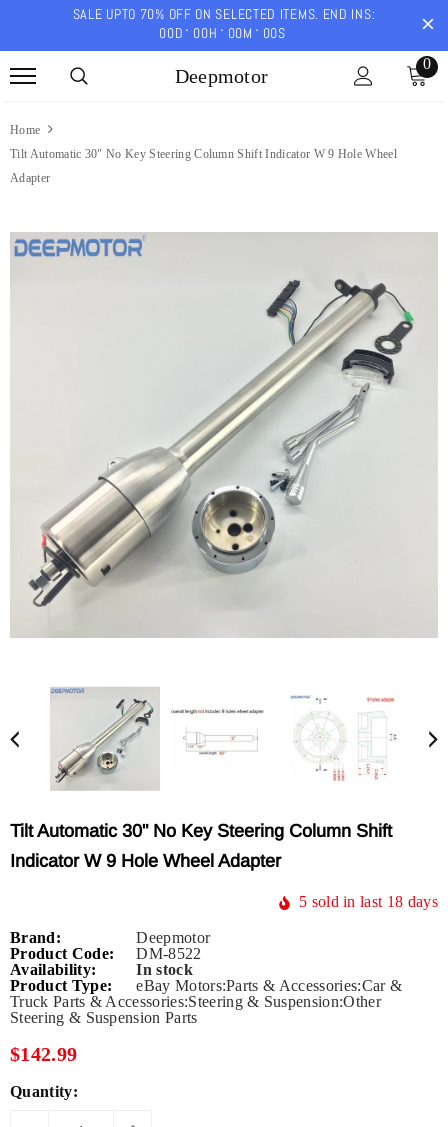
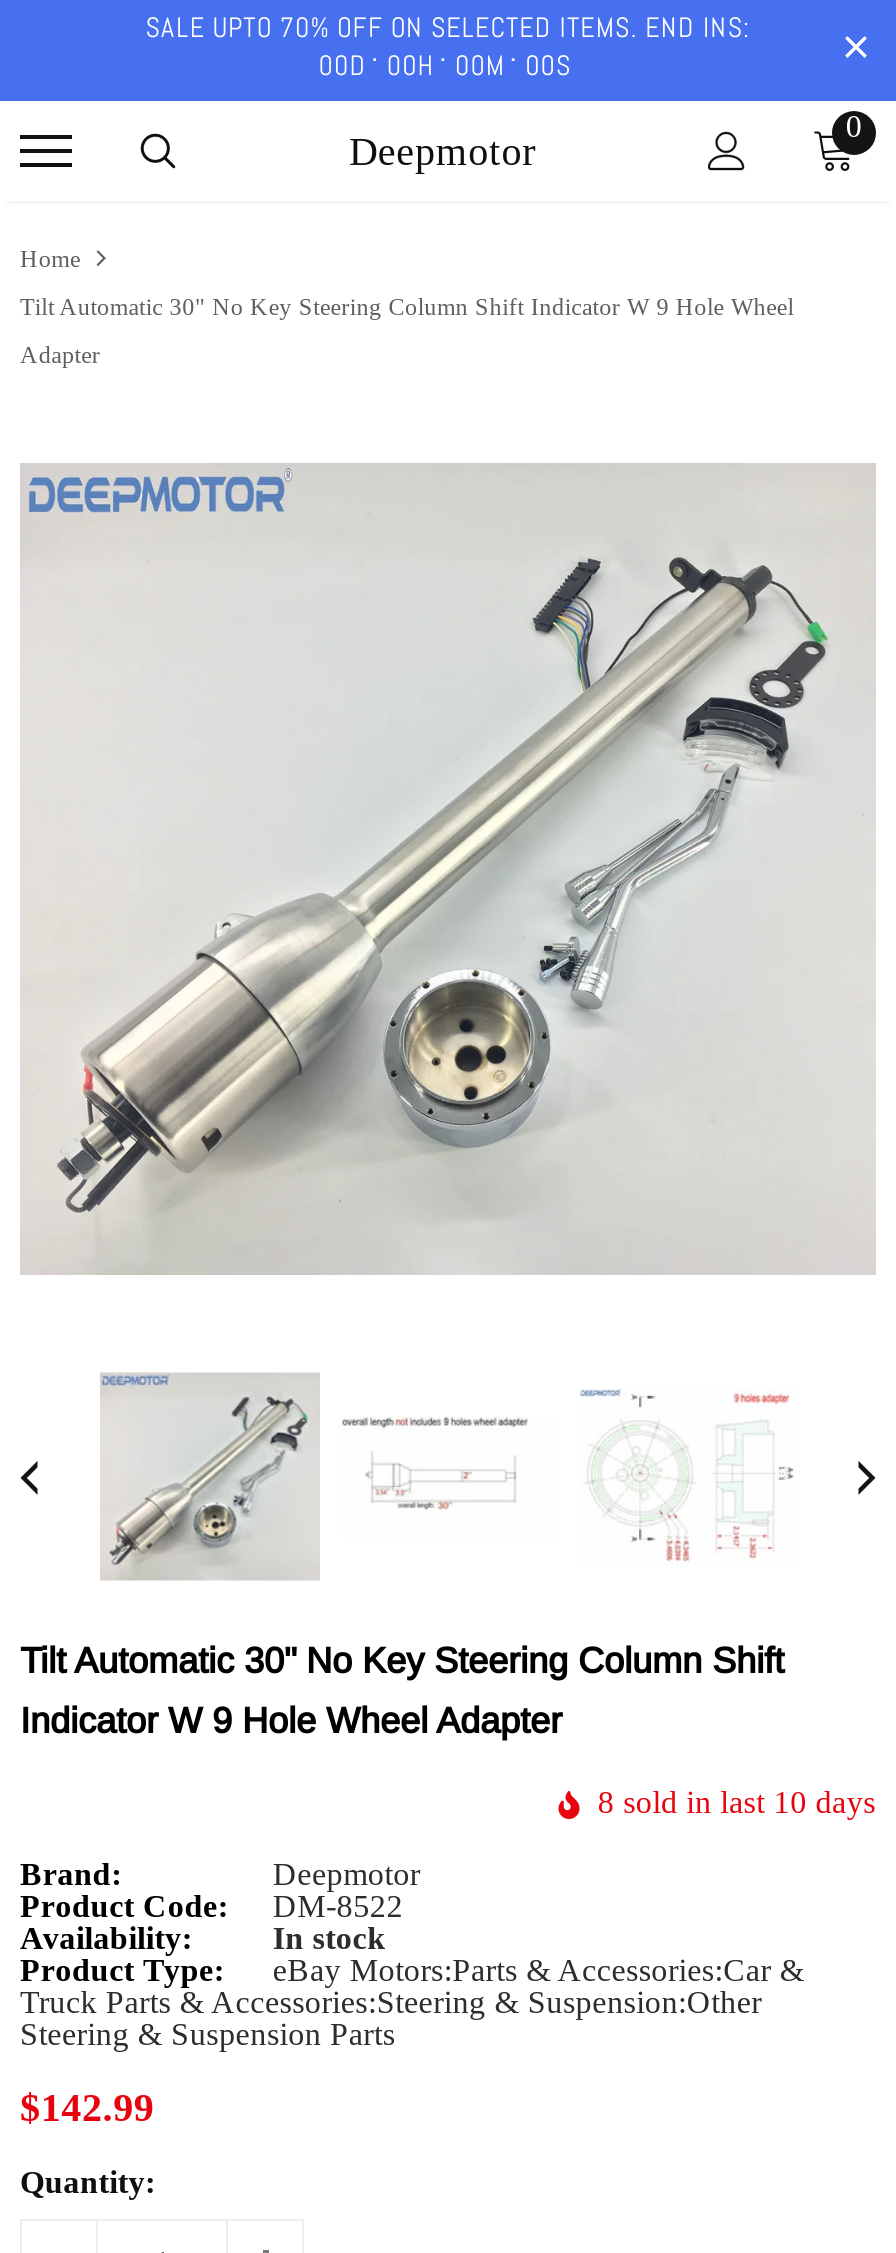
[299,893,438,910] 5 sold in last 18 days -> [598,1785,876,1819] 8 sold in last 10 days

